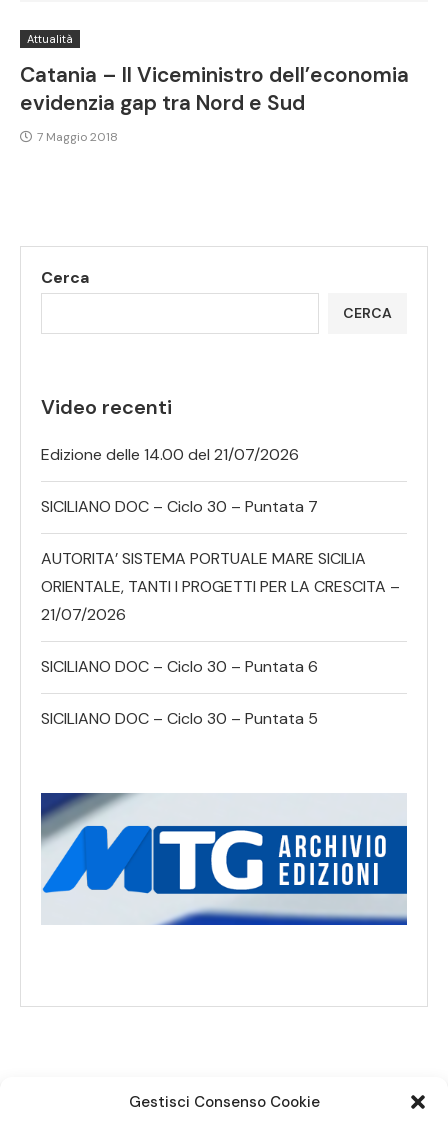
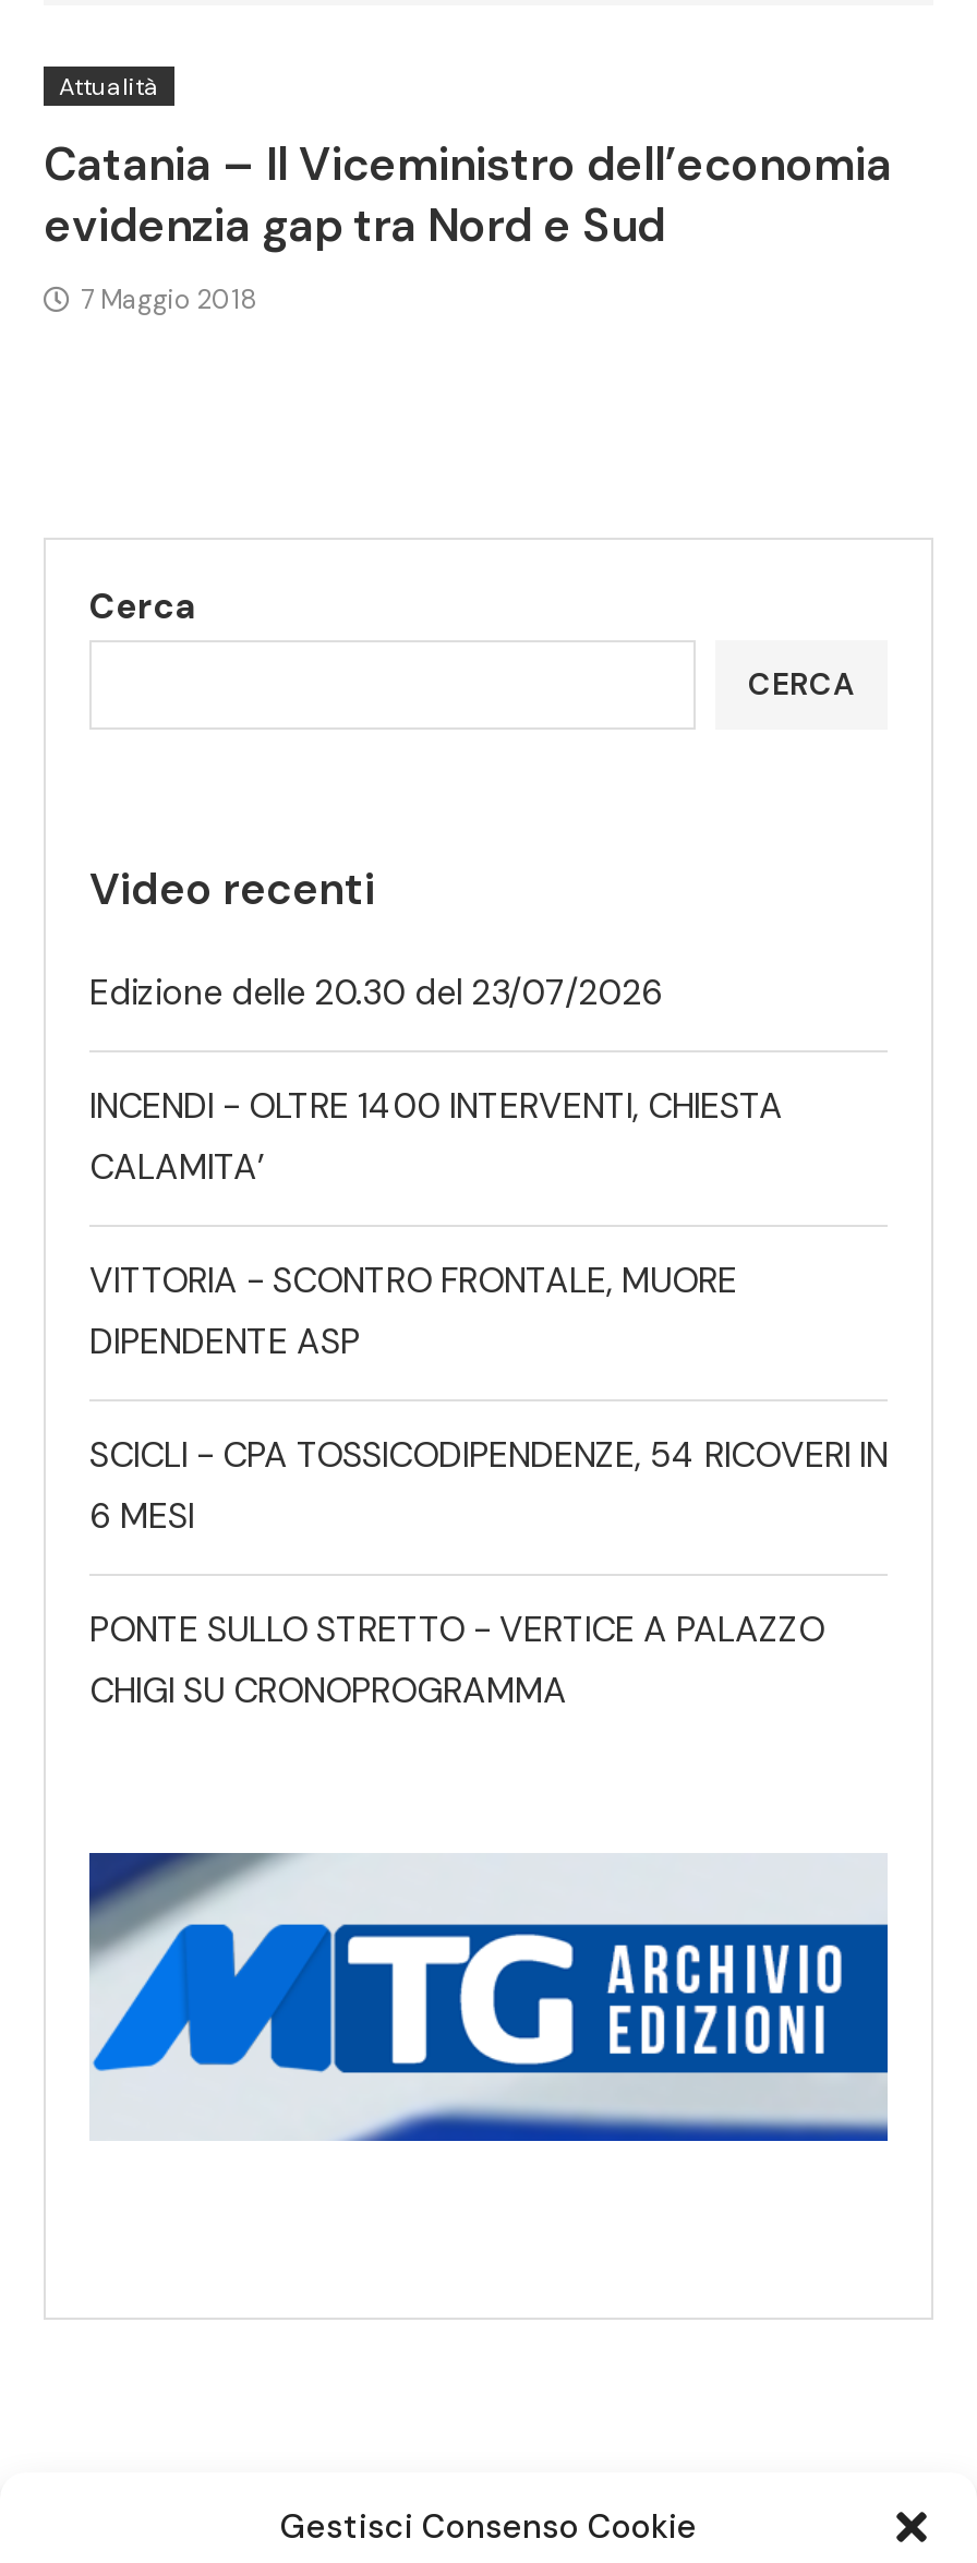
[41,444,299,465] Edizione delle 14.00 del 21/07/2026 -> [89,970,663,1015] Edizione delle 20.30 del 23/07/2026
[41,496,318,517] SICILIANO DOC – Ciclo 30 – Puntata 7 -> [89,1083,783,1190] INCENDI - OLTRE 1400 INTERVENTI, CHIESTA | CALAMITA’
[41,548,400,625] AUTORITA’ SISTEMA PORTUALE MARE SICILIA | ORIENTALE, TANTI I PROGETTI PER LA CRESCITA – | 21/07/2026 -> [89,1258,737,1364] VITTORIA - SCONTRO FRONTALE, MUORE | DIPENDENTE ASP
[41,656,318,677] SICILIANO DOC – Ciclo 30 – Puntata 6 -> [89,1432,888,1539] SCICLI - CPA TOSSICODIPENDENZE, 54 RICOVERI IN | 6 MESI
[41,708,318,729] SICILIANO DOC – Ciclo 30 – Puntata 5 -> [89,1607,824,1713] PONTE SULLO STRETTO - VERTICE A PALAZZO | CHIGI SU CRONOPROGRAMMA

